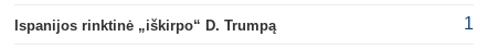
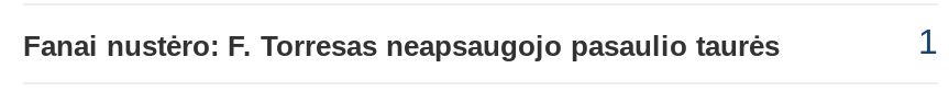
[14,18,276,34] Ispanijos rinktinė „iškirpo“ D. Trumpą -> [23,30,780,63] Fanai nustėro: F. Torresas neapsaugojo pasaulio taurės

